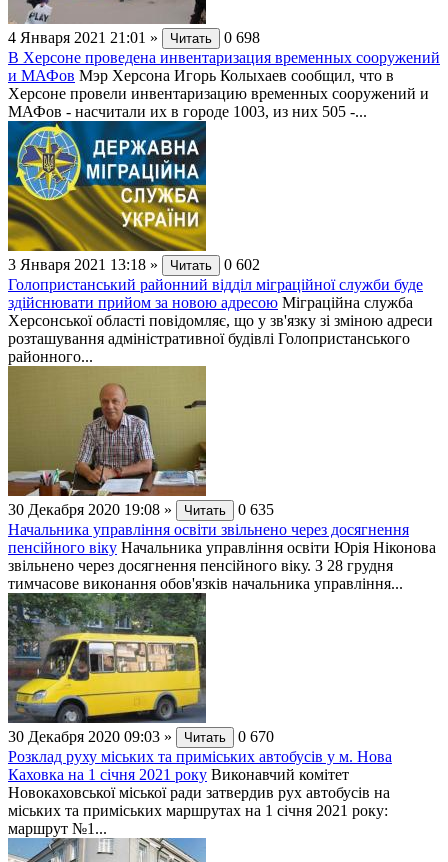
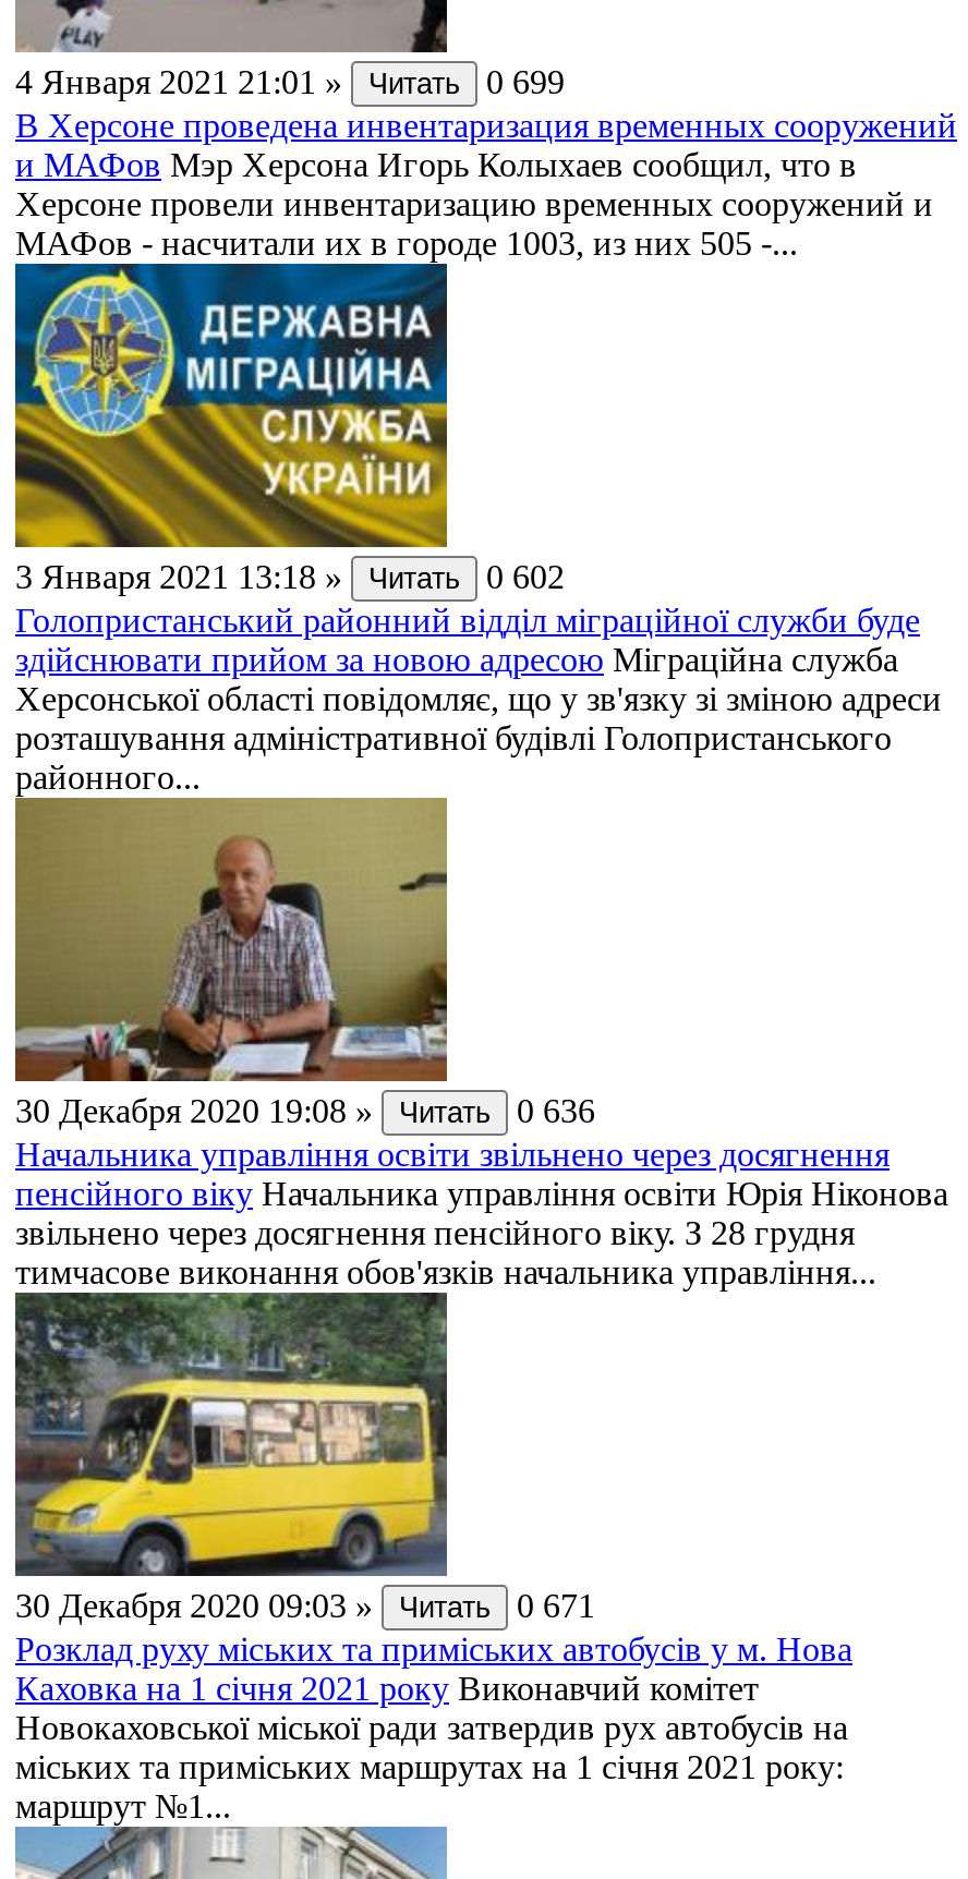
[8,29,260,46] 4 Января 2021 21:01 » Читать 0 698 -> [15,63,565,100] 4 Января 2021 21:01 » Читать 0 699
[8,501,274,518] 30 Декабря 2020 19:08 » Читать 0 635 -> [15,1092,595,1129] 30 Декабря 2020 19:08 » Читать 0 636
[8,728,274,745] 30 Декабря 2020 09:03 » Читать 0 670 -> [15,1586,595,1624] 30 Декабря 2020 09:03 » Читать 0 671

